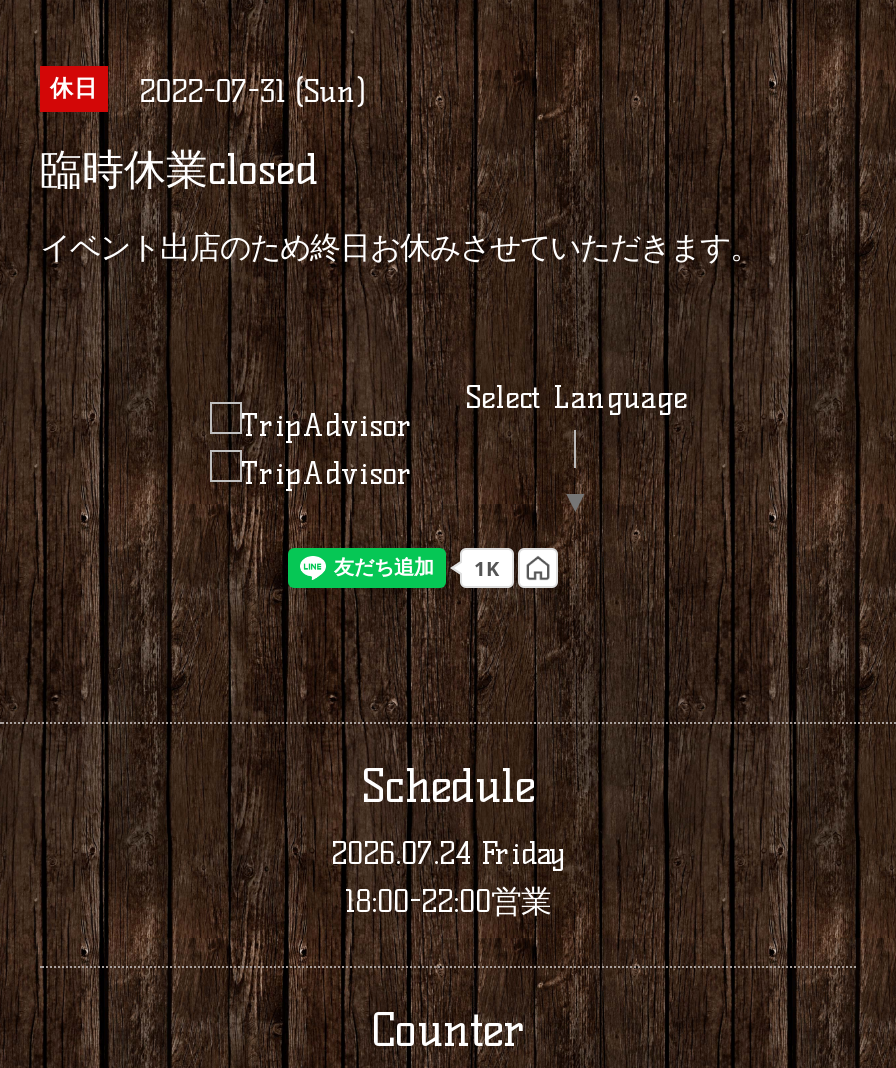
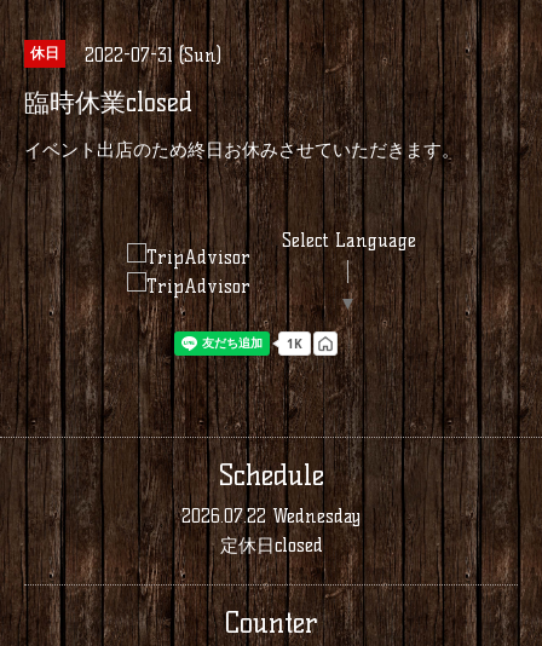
[331,833,565,919] 2026.07.24 Friday | 18:00-22:00営業 -> [181,504,361,556] 2026.07.22 Wednesday | 定休日closed

